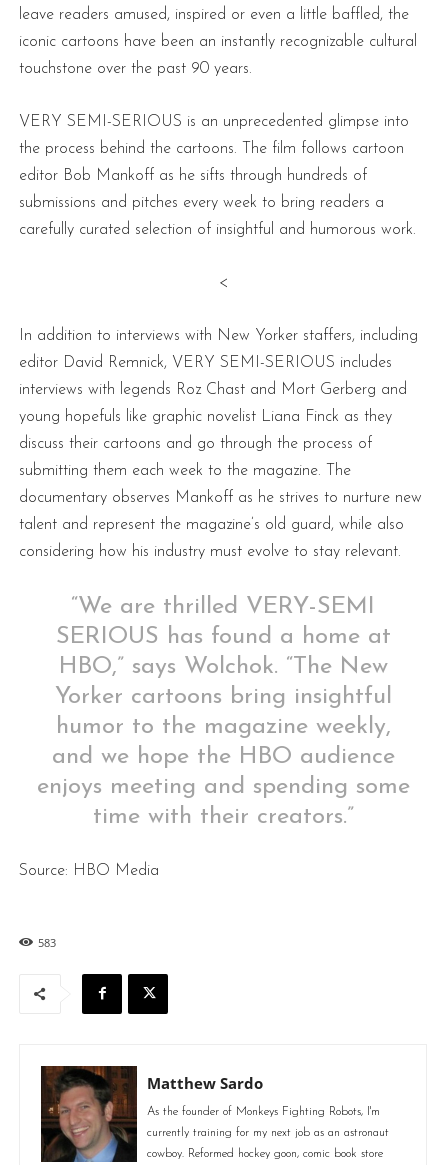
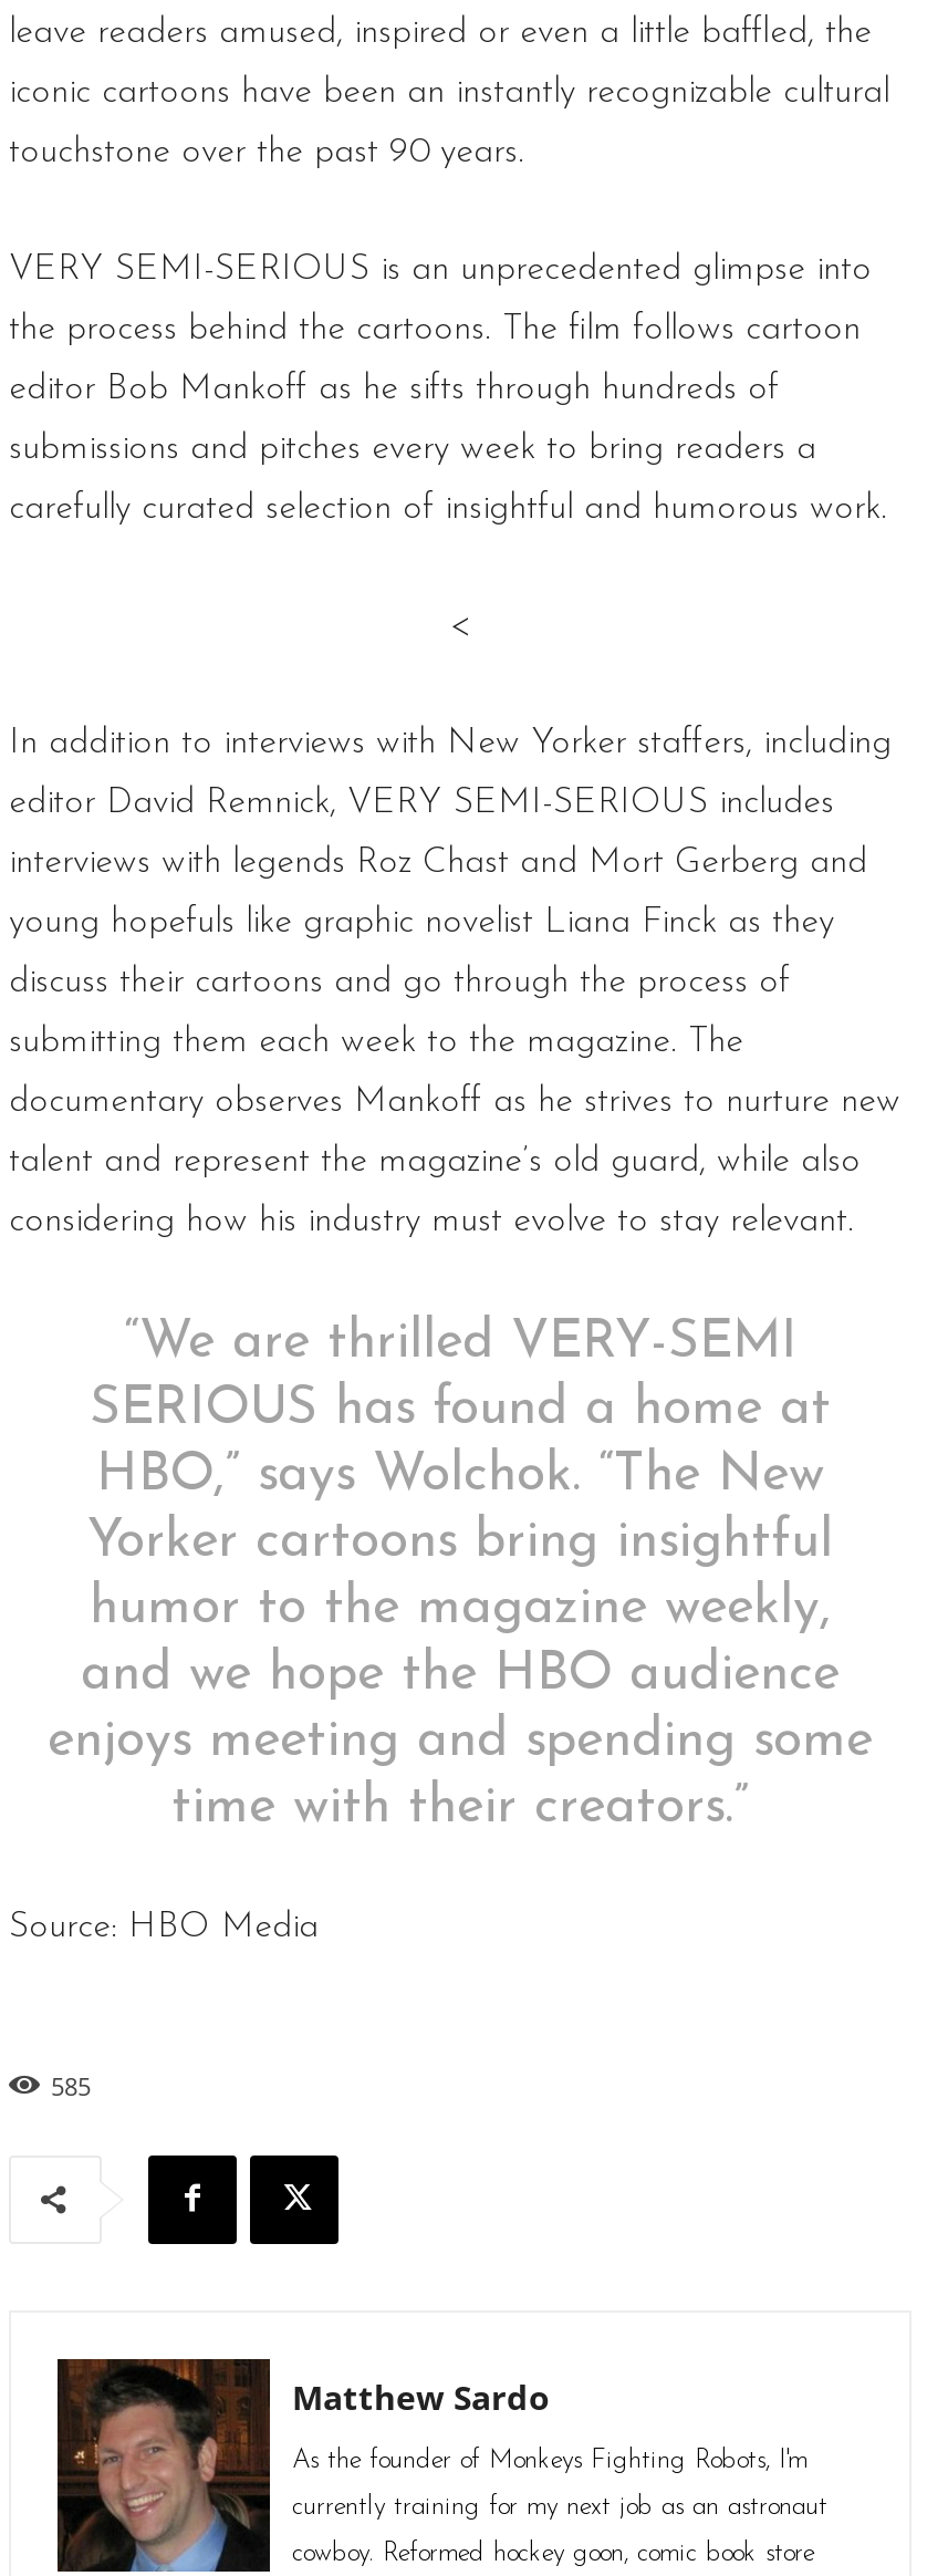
[38,935,56,950] 583 -> [51,2069,91,2102] 585

